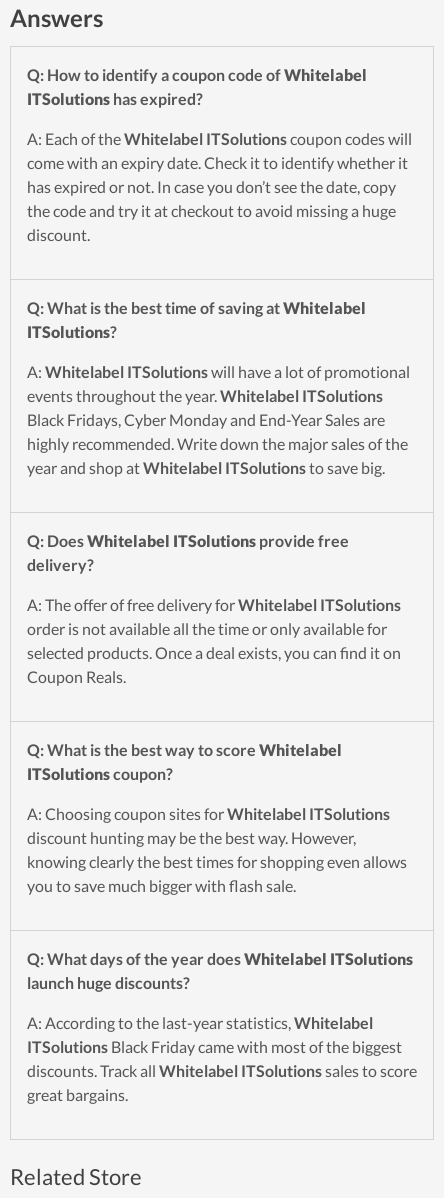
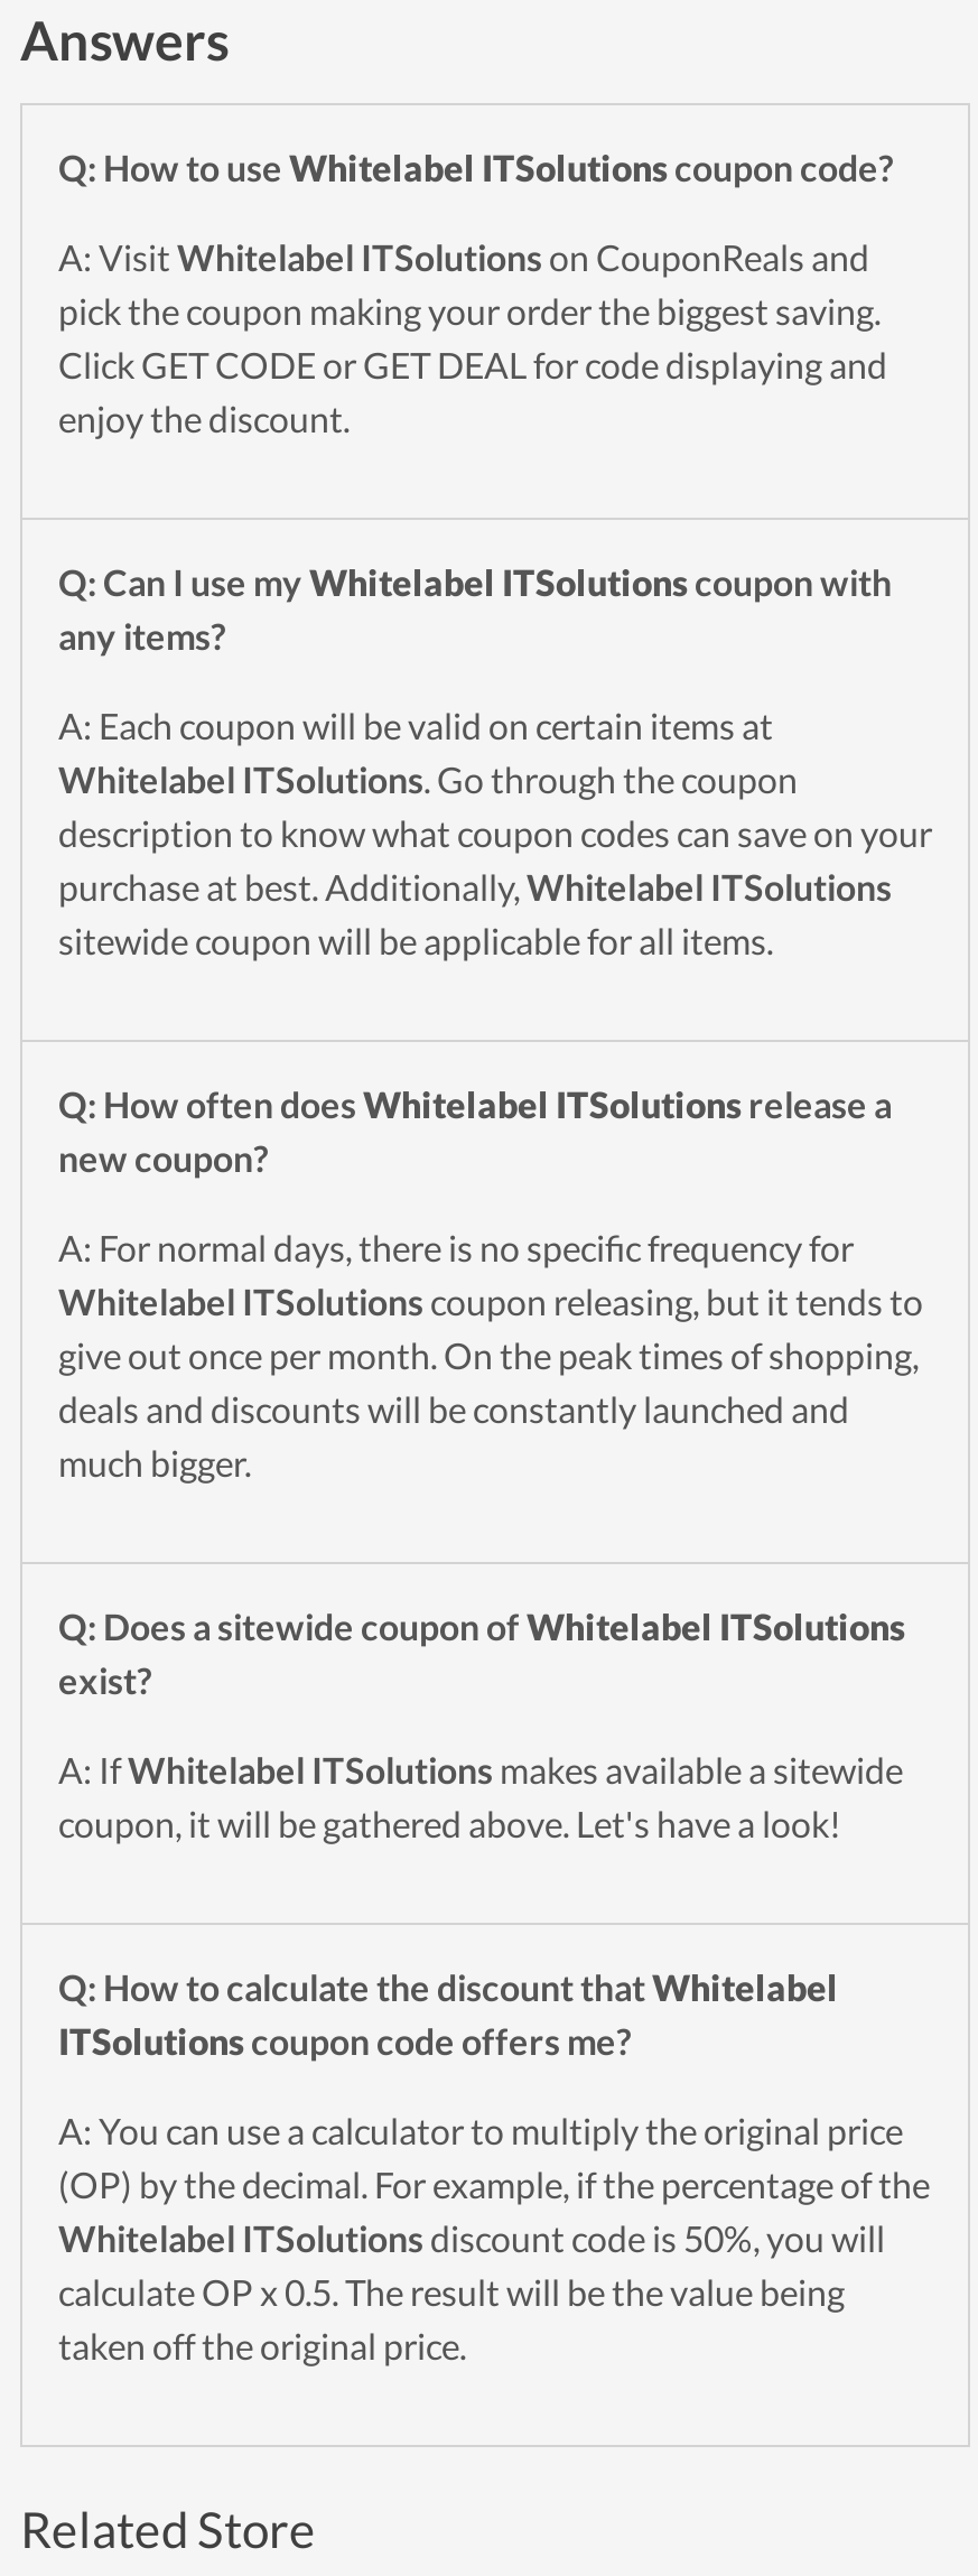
[27,65,367,108] Q: How to identify a coupon code ofWhitelabel | ITSolutions has expired? -> [58,147,894,189] Q: How to use Whitelabel ITSolutions coupon code?
[27,129,412,244] A: Each of theWhitelabel ITSolutionscoupon codes will | come with an expiry date. Check it to identify whether it | has expired or not. In case you don’t see the date, copy | the code and try it at checkout to avoid missing a huge | discount. -> [58,236,887,440] A: Visit Whitelabel ITSolutions on CouponReals and | pick the coupon making your order the biggest saving. | Click GET CODE or GET DEAL for code displaying and | enjoy the discount.
[27,298,366,341] Q: What is the best time of saving atWhitelabel | ITSolutions? -> [58,561,892,658] Q: Can I use my Whitelabel ITSolutions coupon with | any items?
[27,362,410,477] A: Whitelabel ITSolutionswill have a lot of promotional | events throughout the year.Whitelabel ITSolutions | Black Fridays, Cyber Monday and End-Year Sales are | highly recommended. Write down the major sales of the | year and shop atWhitelabel ITSolutionsto save big. -> [58,705,932,962] A: Each coupon will be valid on certain items at | Whitelabel ITSolutions. Go through the coupon | description to know what coupon codes can save on your | purchase at best. Additionally, Whitelabel ITSolutions | sitewide coupon will be applicable for all items.
[27,531,349,574] Q: Does Whitelabel ITSolutions provide free | delivery? -> [58,1084,892,1180] Q: How often does Whitelabel ITSolutions release a | new coupon?
[27,595,401,686] A: The offer of free delivery forWhitelabel ITSolutions | order is not available all the time or only available for | selected products. Once a deal exists, you can find it on | Coupon Reals. -> [58,1227,923,1485] A: For normal days, there is no specific frequency for | Whitelabel ITSolutions coupon releasing, but it tends to | give out once per month. On the peak times of shopping, | deals and discounts will be constantly launched and | much bigger.
[27,740,342,783] Q: What is the best way to score Whitelabel | ITSolutionscoupon? -> [58,1606,905,1702] Q: Does a sitewide coupon of Whitelabel ITSolutions | exist?
[27,804,407,895] A: Choosing coupon sites forWhitelabel ITSolutions | discount hunting may be the best way. However, | knowing clearly the best times for shopping even allows | you to save much bigger with flash sale. -> [58,1749,903,1845] A: IfWhitelabel ITSolutions makes available a sitewide | coupon, it will be gathered above. Let's have a look!
[27,949,413,992] Q: What days of the year doesWhitelabel ITSolutions | launch huge discounts? -> [58,1966,838,2063] Q: How to calculate the discount thatWhitelabel | ITSolutions coupon code offers me?
[27,1013,417,1104] A: According to the last-year statistics,Whitelabel | ITSolutions Black Friday came with most of the biggest | discounts. Track all Whitelabel ITSolutions sales to score | great bargains. -> [58,2110,930,2368] A: You can use a calculator to multiply the original price | (OP) by the decimal. For example, if the percentage of the | Whitelabel ITSolutions discount code is 50%, you will | calculate OP x 0.5. The result will be the value being | taken off the original price.

